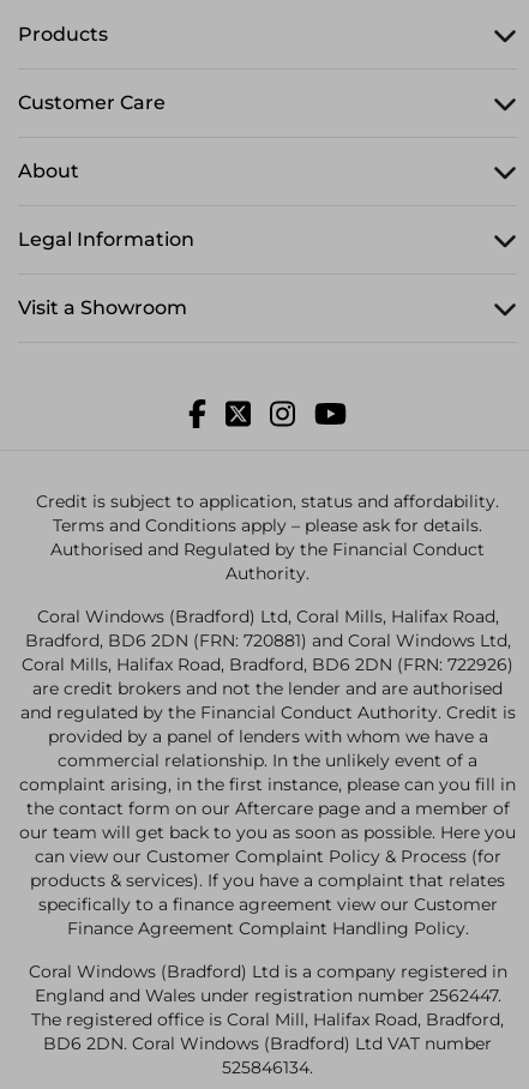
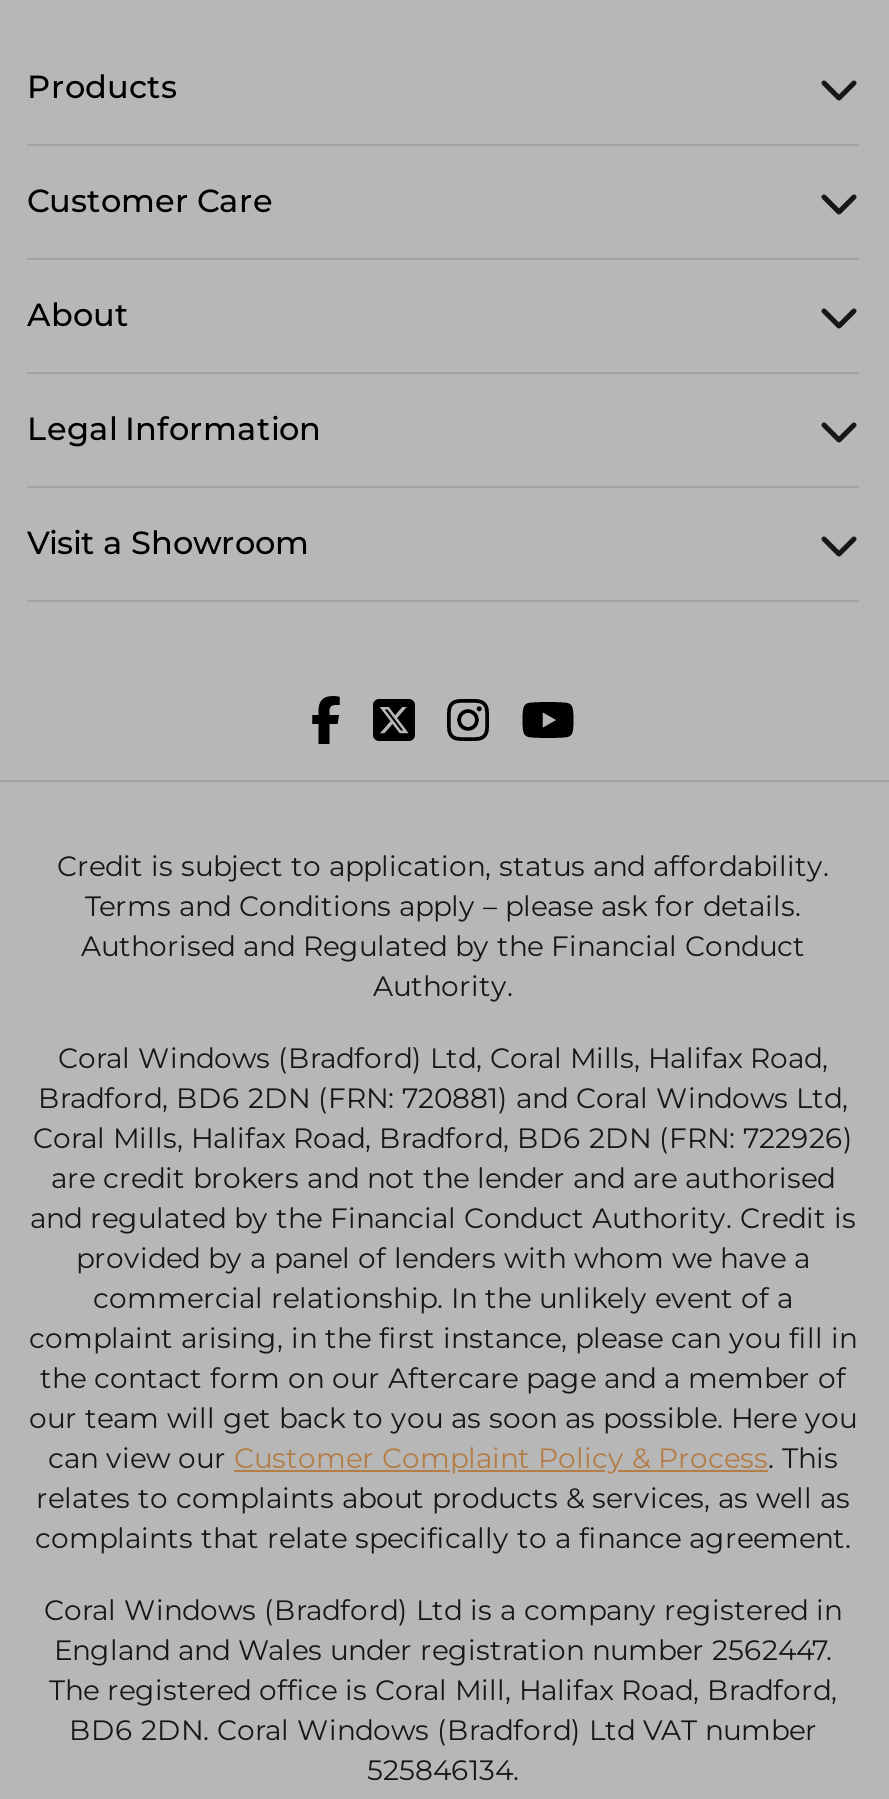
[30,846,505,939] can view our Customer Complaint Policy & Process (for | products & services). If you have a complaint that relates | specifically to a finance agreement view our Customer | Finance Agreement Complaint Handling Policy. -> [35,1440,851,1556] can view our Customer Complaint Policy & Process. This | relates to complaints about products & services, as well as | complaints that relate specifically to a finance agreement.

